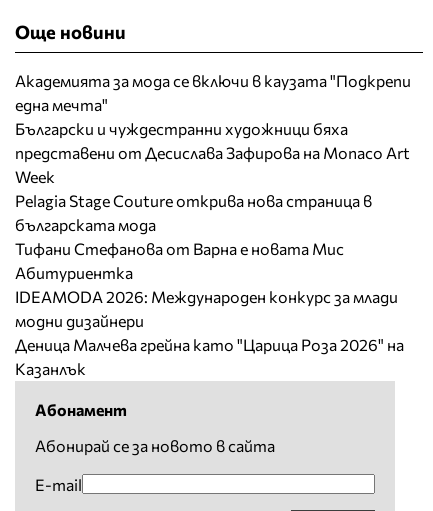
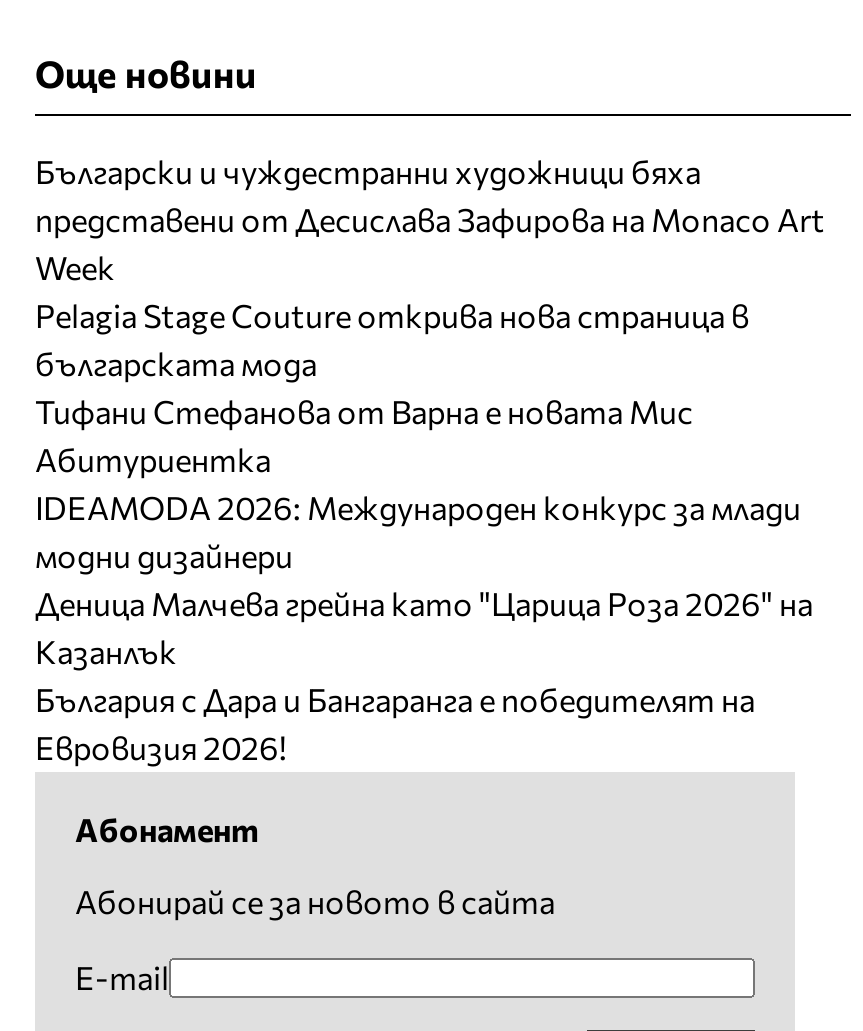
[15,71,411,114] Академията за мода се включи в каузата "Подкрепи | една мечта" -> none
moved [15,119,410,378] -> [35,152,825,670]: Български и чуждестранни художници бяха | представени от Десислава Зафирова на Monaco Art | Week | ... | Деница Малчева грейна като "Царица Роза 2026" на | Казанлък
none -> [35,680,755,766] България с Дара и Бангаранга е победителят на | Евровизия 2026!

